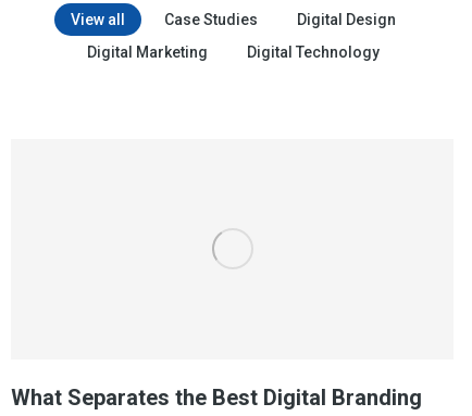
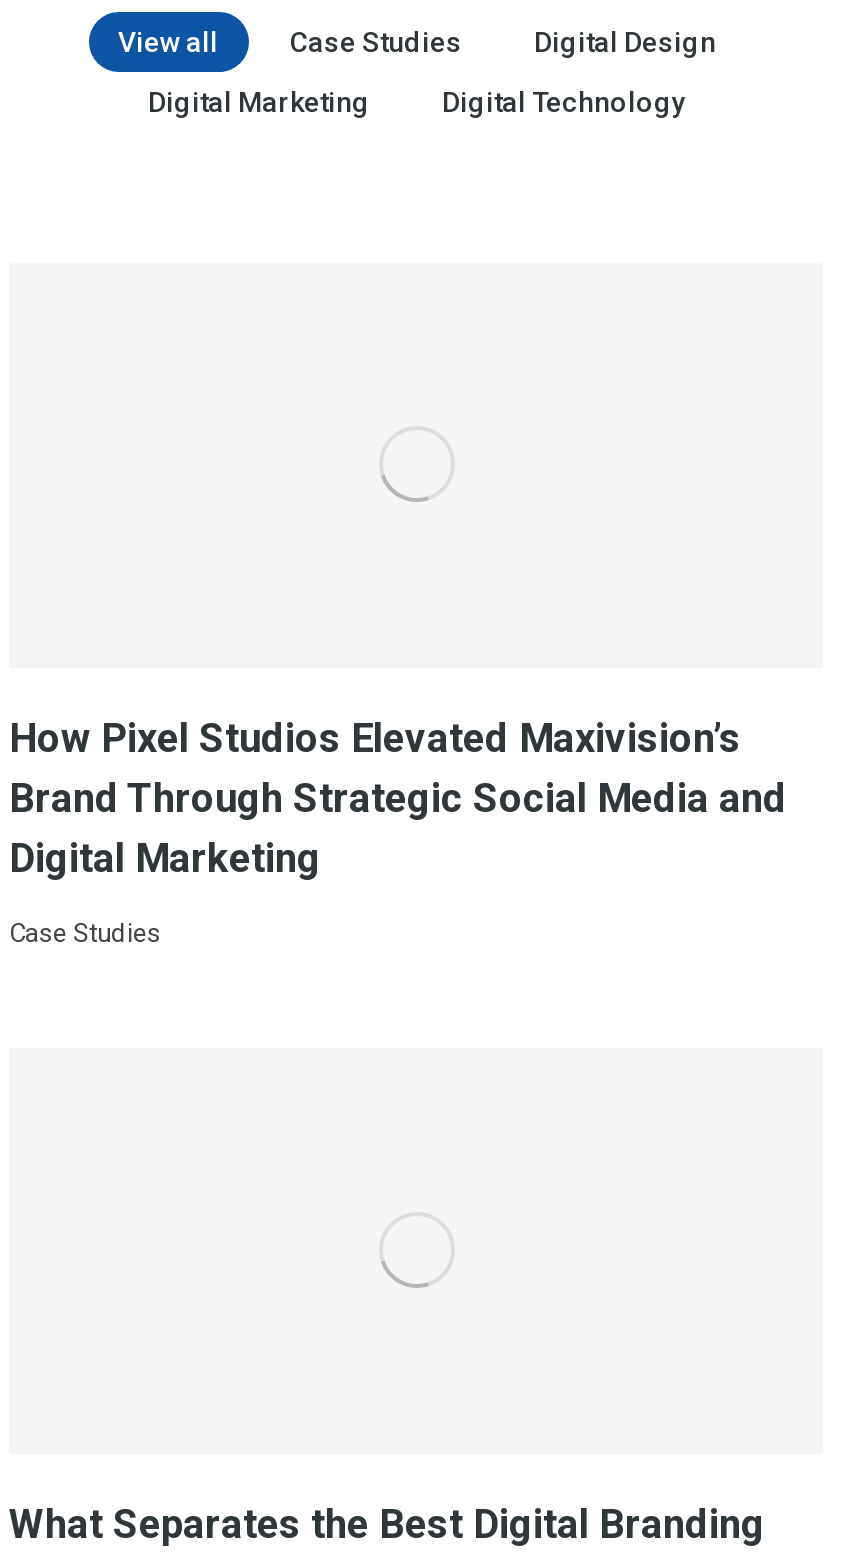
none -> [9,715,787,949] How Pixel Studios Elevated Maxivision’s | Brand Through Strategic Social Media and | Digital Marketing | Case Studies

